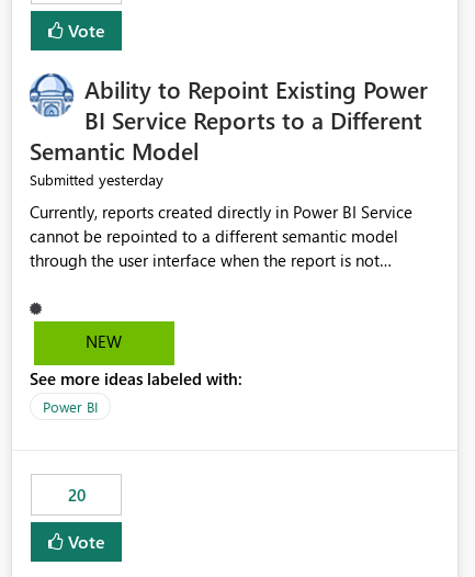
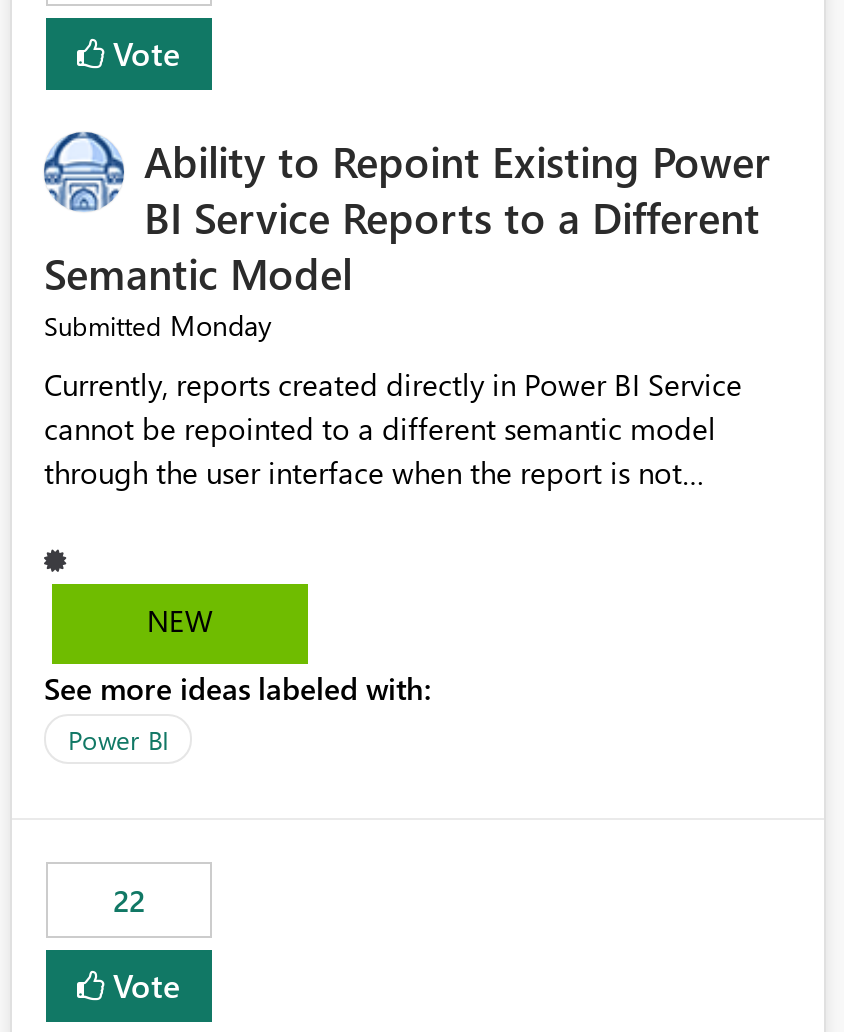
[30,169,163,190] Submitted yesterday -> [44,307,272,345] Submitted Monday
[67,484,85,506] 20 -> [113,881,145,921] 22

